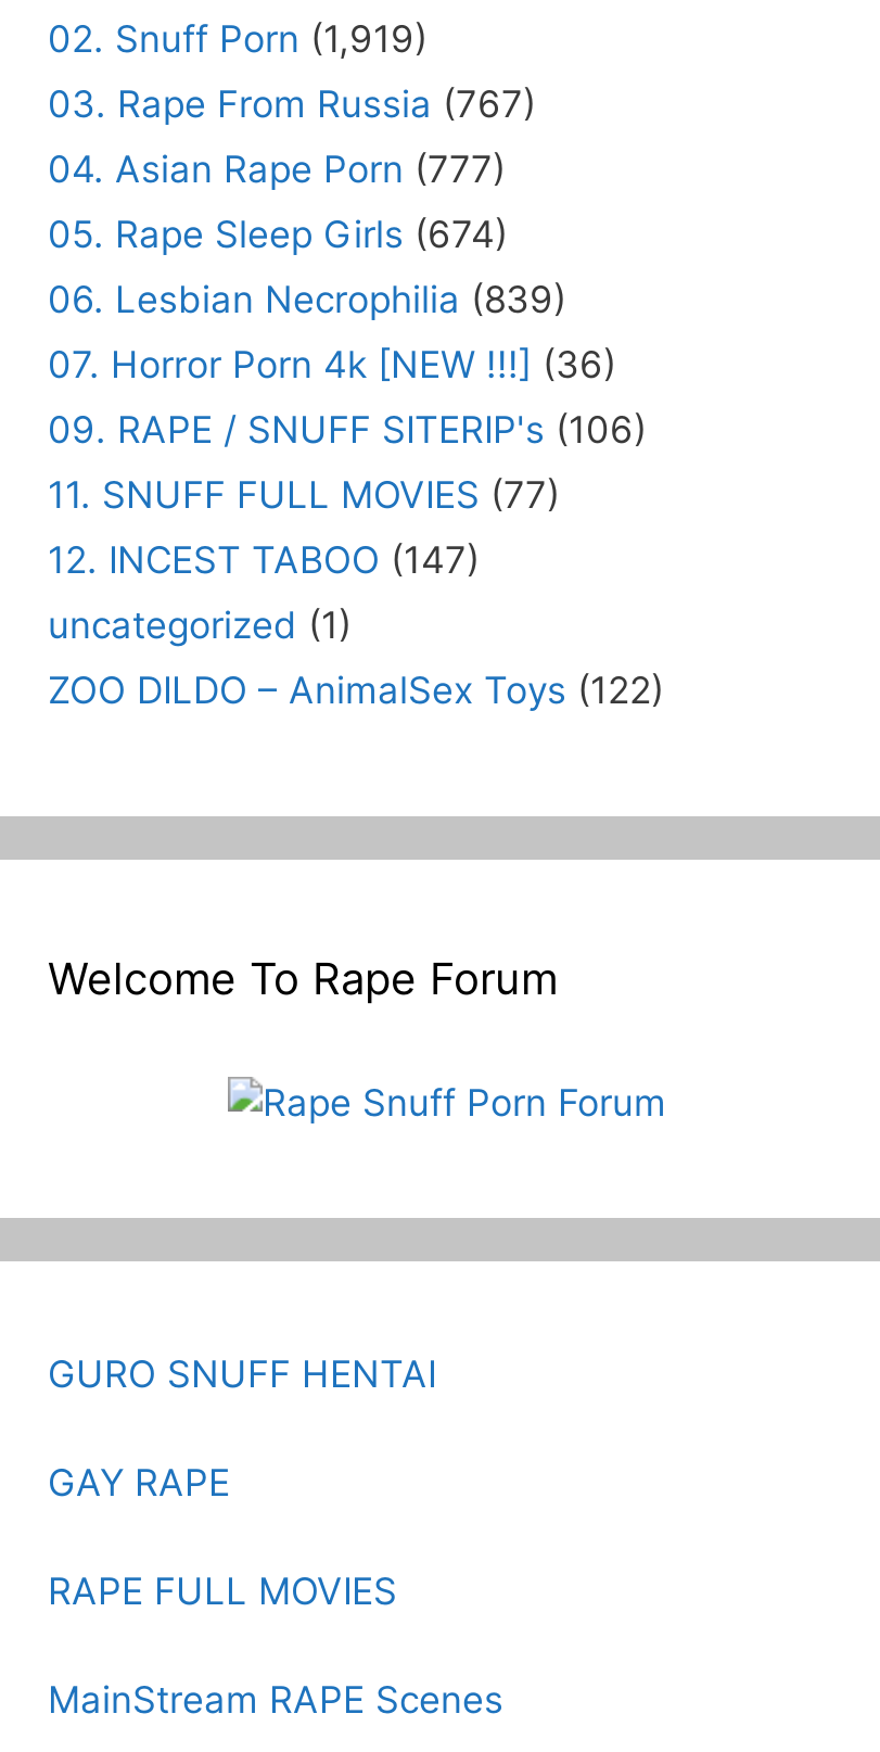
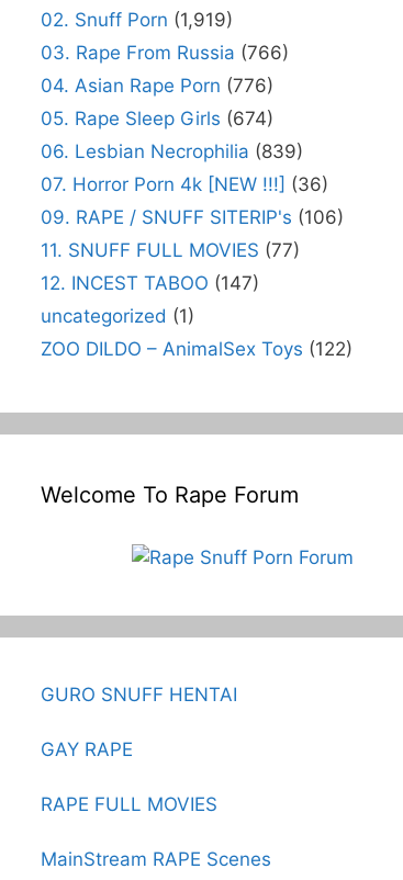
[48,82,536,126] 03. Rape From Russia (767) -> [41,42,289,64] 03. Rape From Russia (766)
[48,147,506,191] 04. Asian Rape Porn (777) -> [41,75,273,96] 04. Asian Rape Porn (776)

